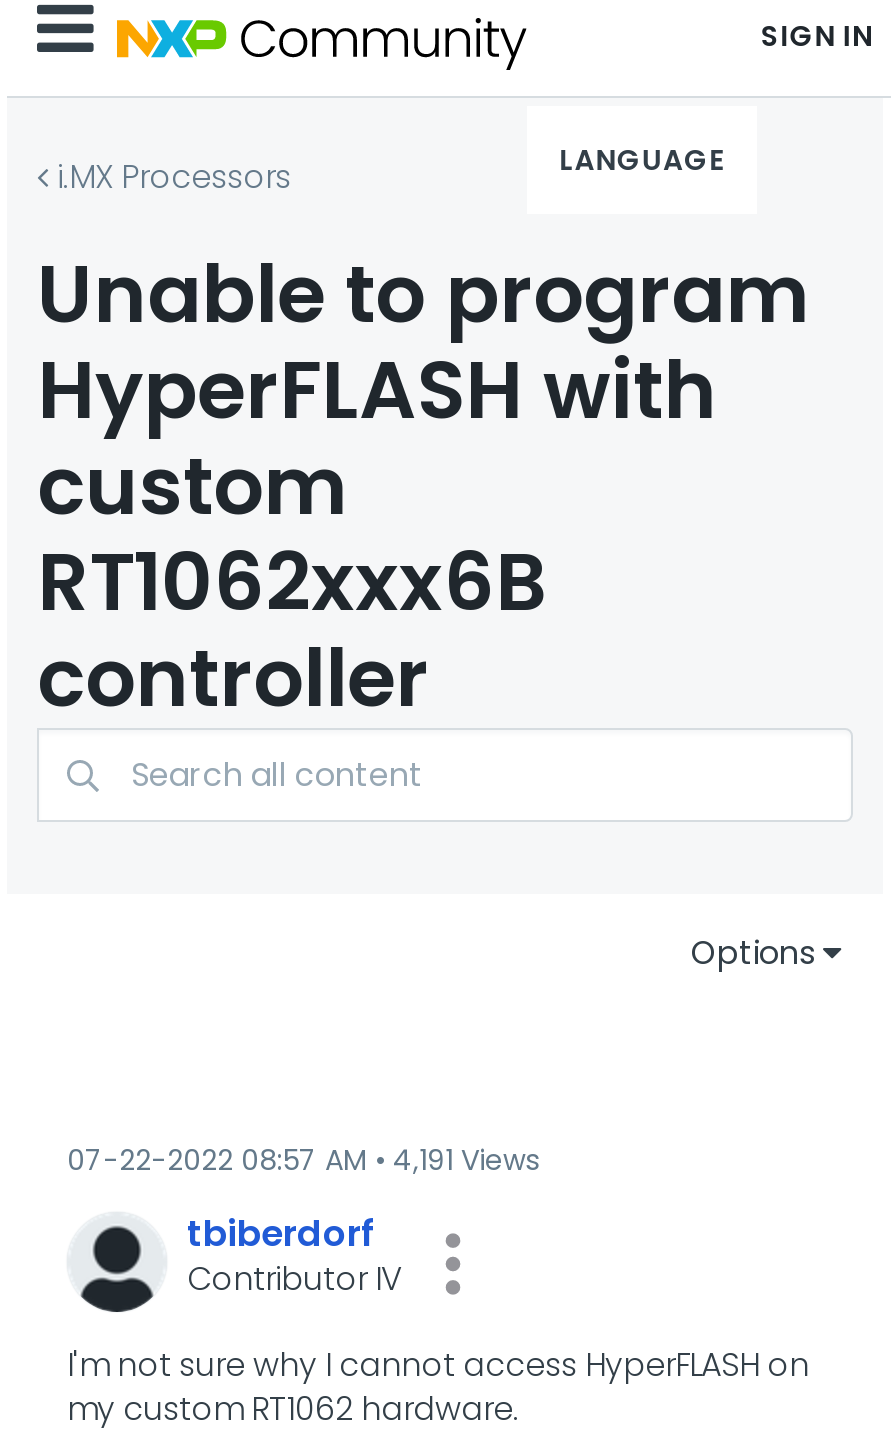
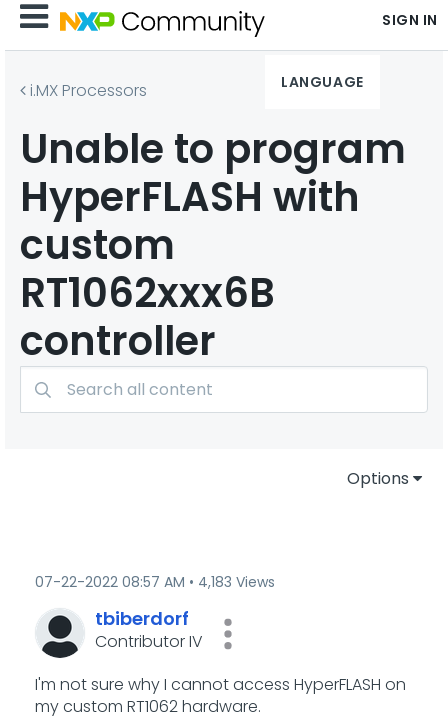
[67,1140,539,1180] 07-22-2022 08:57 AM 4,191 Views -> [35,572,275,592] 07-22-2022 08:57 AM 4,183 Views

